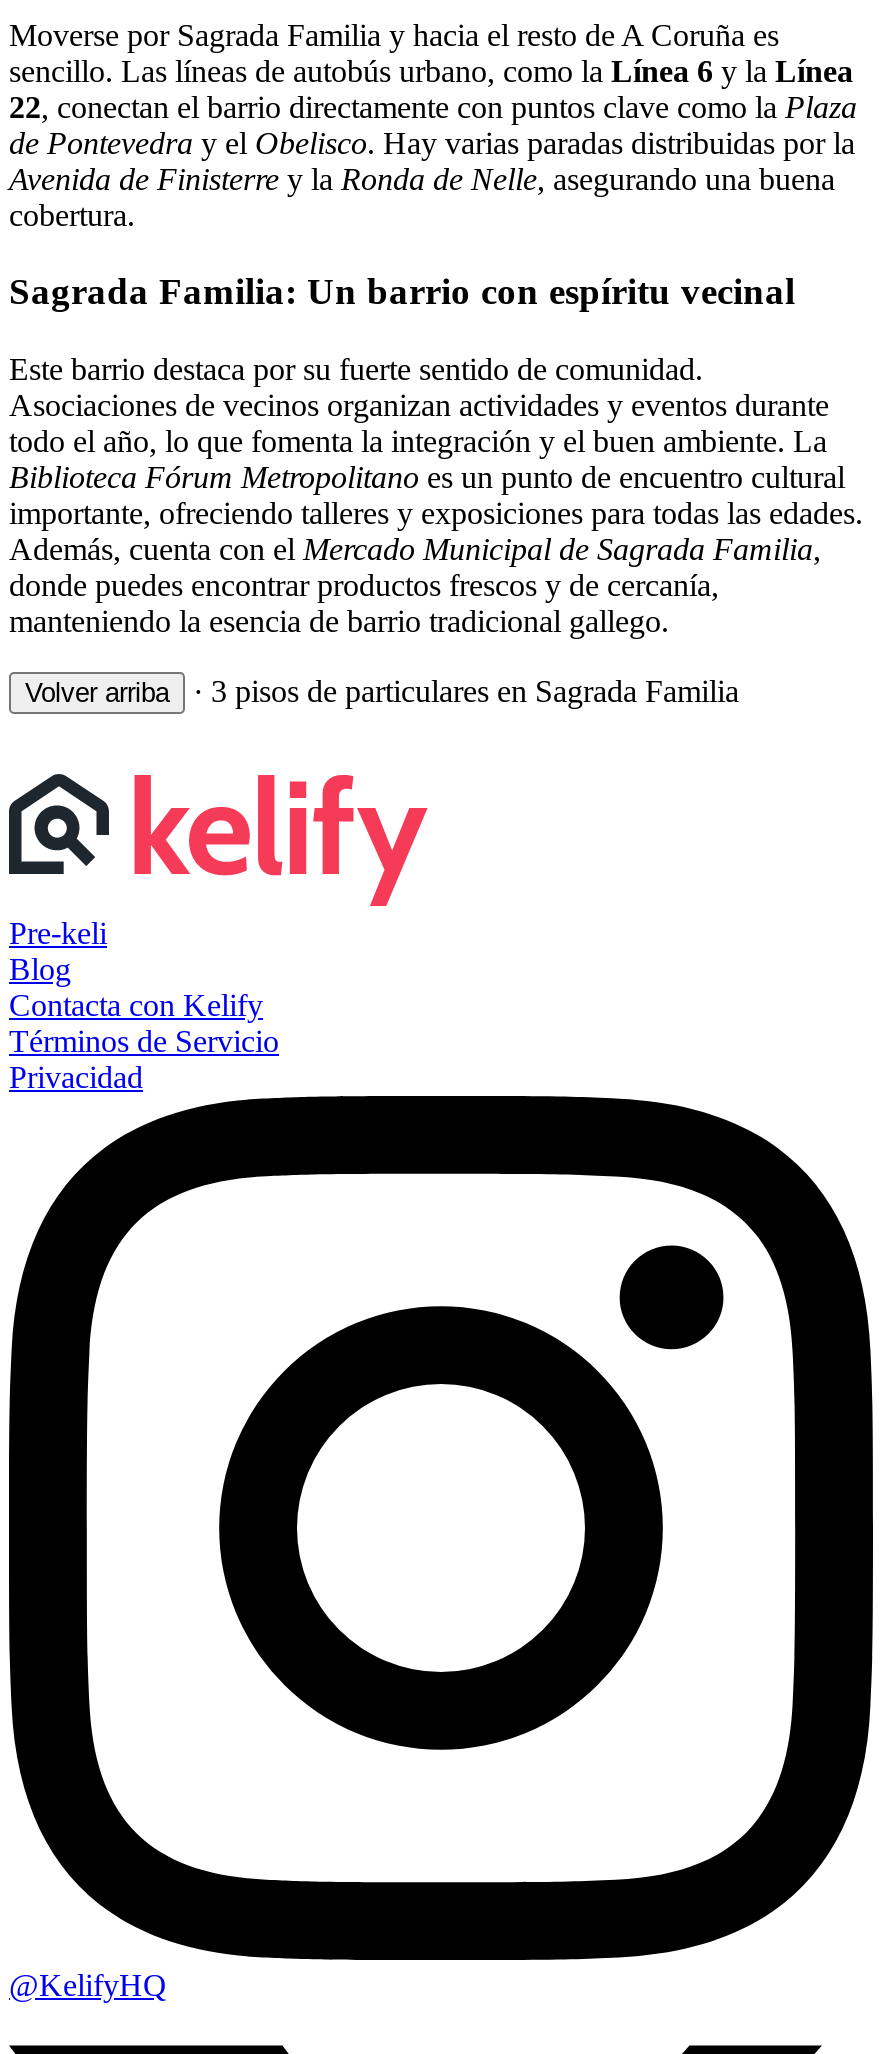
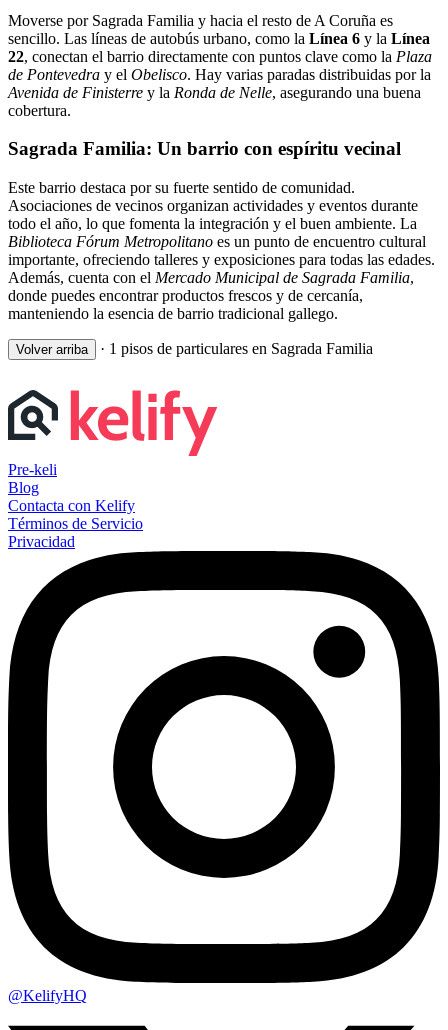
[193,674,739,708] · 3 pisos de particulares en Sagrada Familia -> [100,340,373,357] · 1 pisos de particulares en Sagrada Familia

